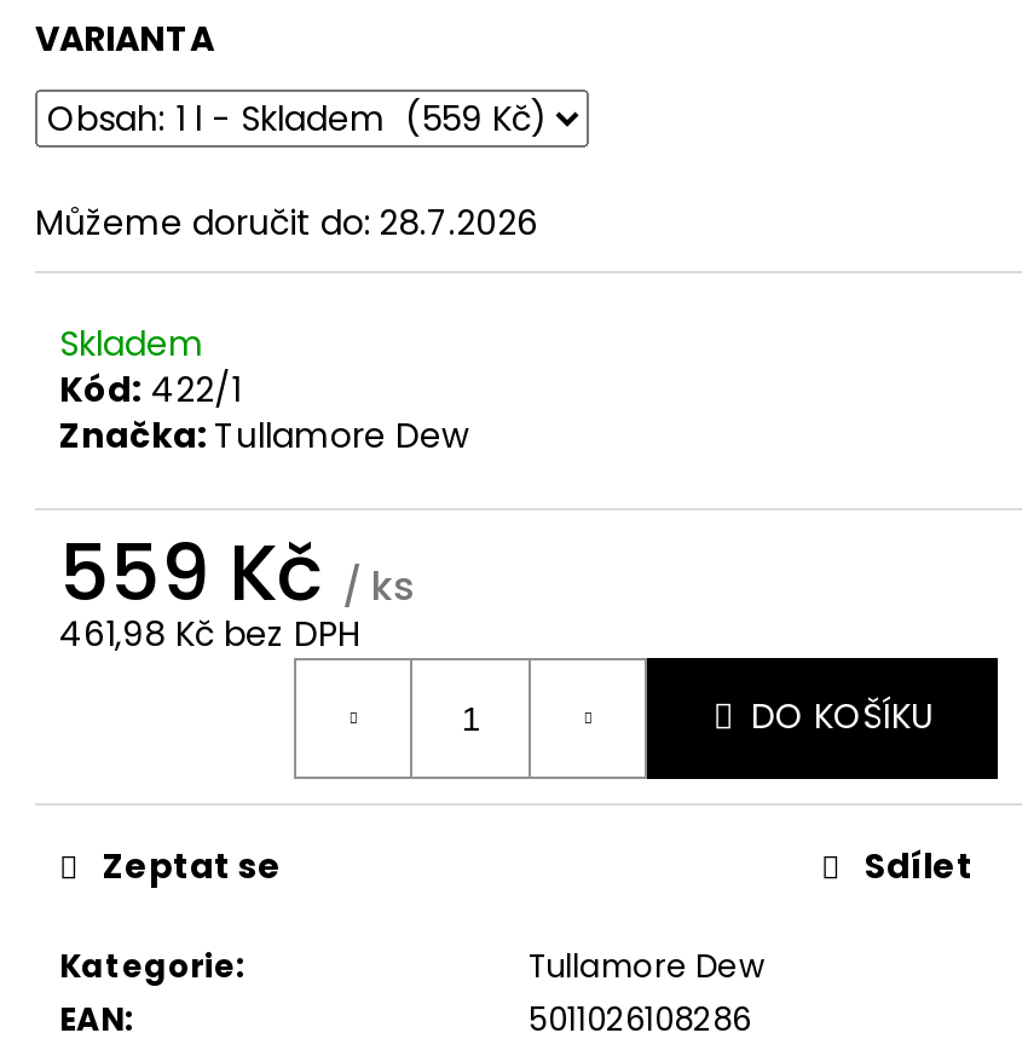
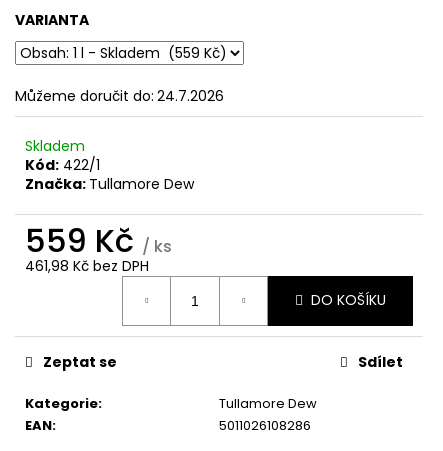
[35,197,538,246] Můžeme doručit do: 28.7.2026 -> [15,85,224,105] Můžeme doručit do: 24.7.2026

